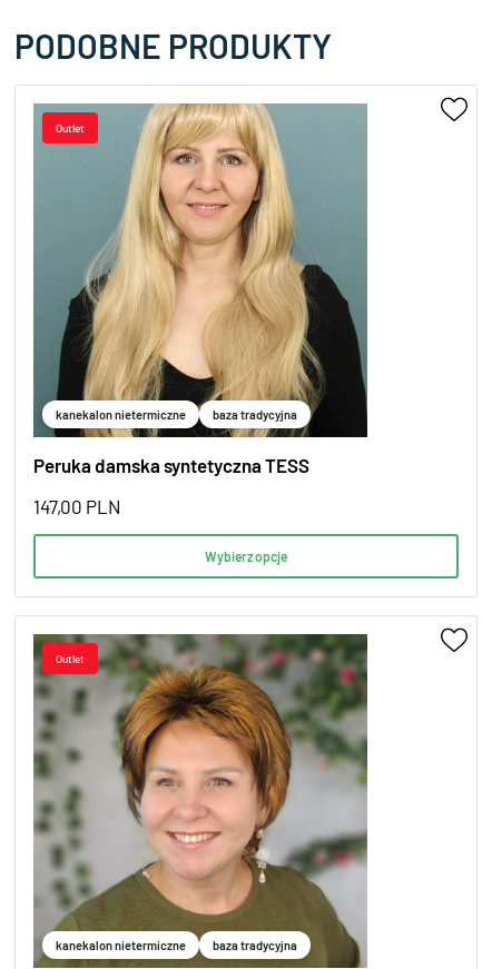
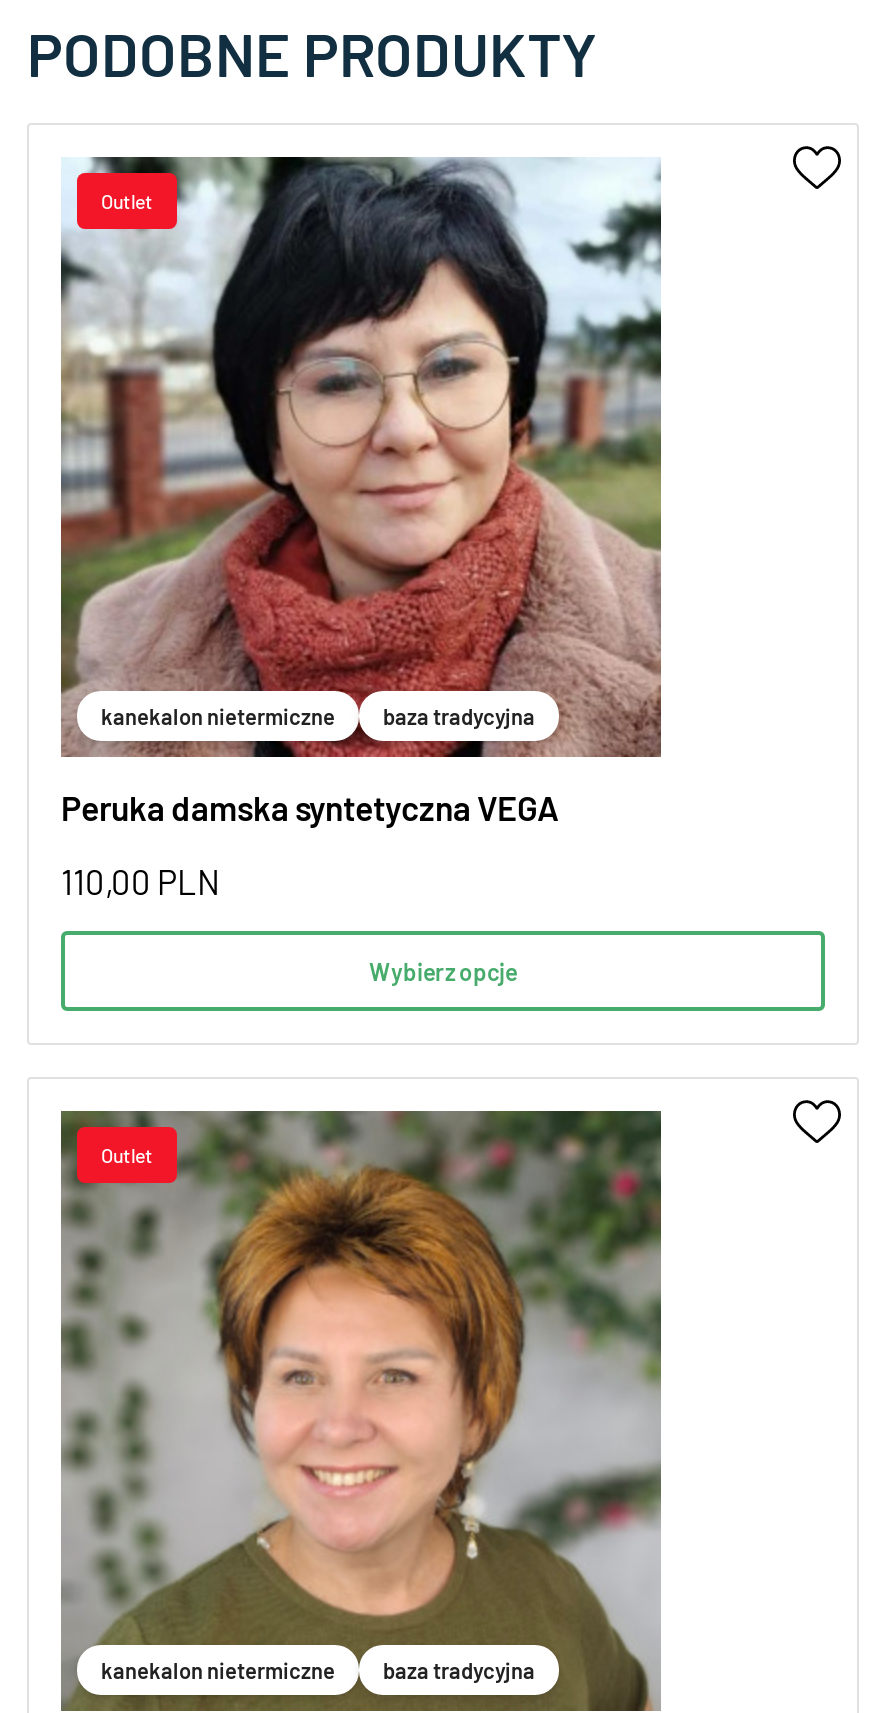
[33,103,368,476] [image] | Peruka damska syntetyczna TESS -> [61,155,663,827] [image] | Peruka damska syntetyczna VEGA
[33,496,120,518] 147,00 PLN -> [61,862,219,902] 110,00 PLN

